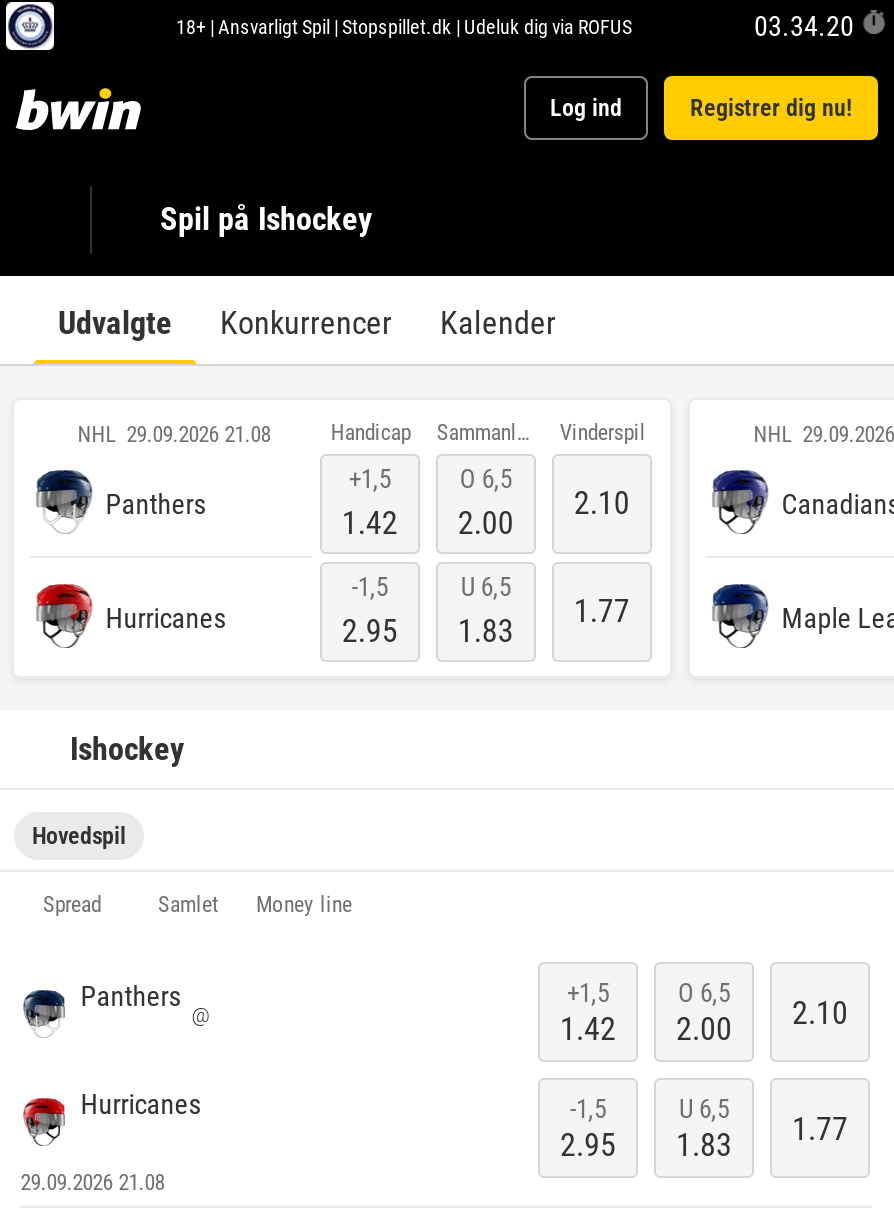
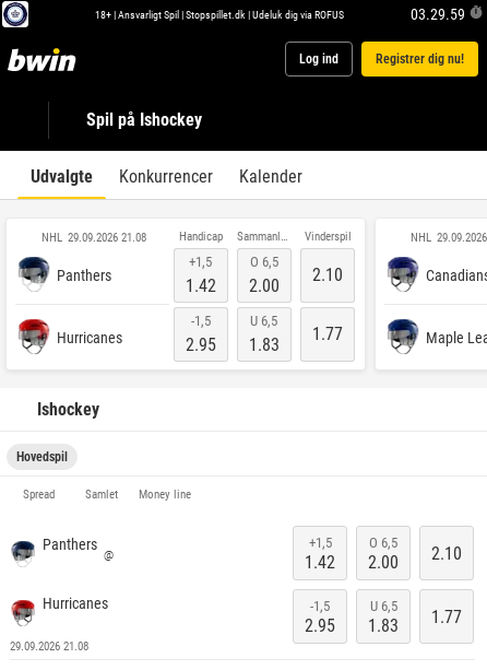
[754,9,854,41] 03.34.20 -> [411,5,465,22] 03.29.59

